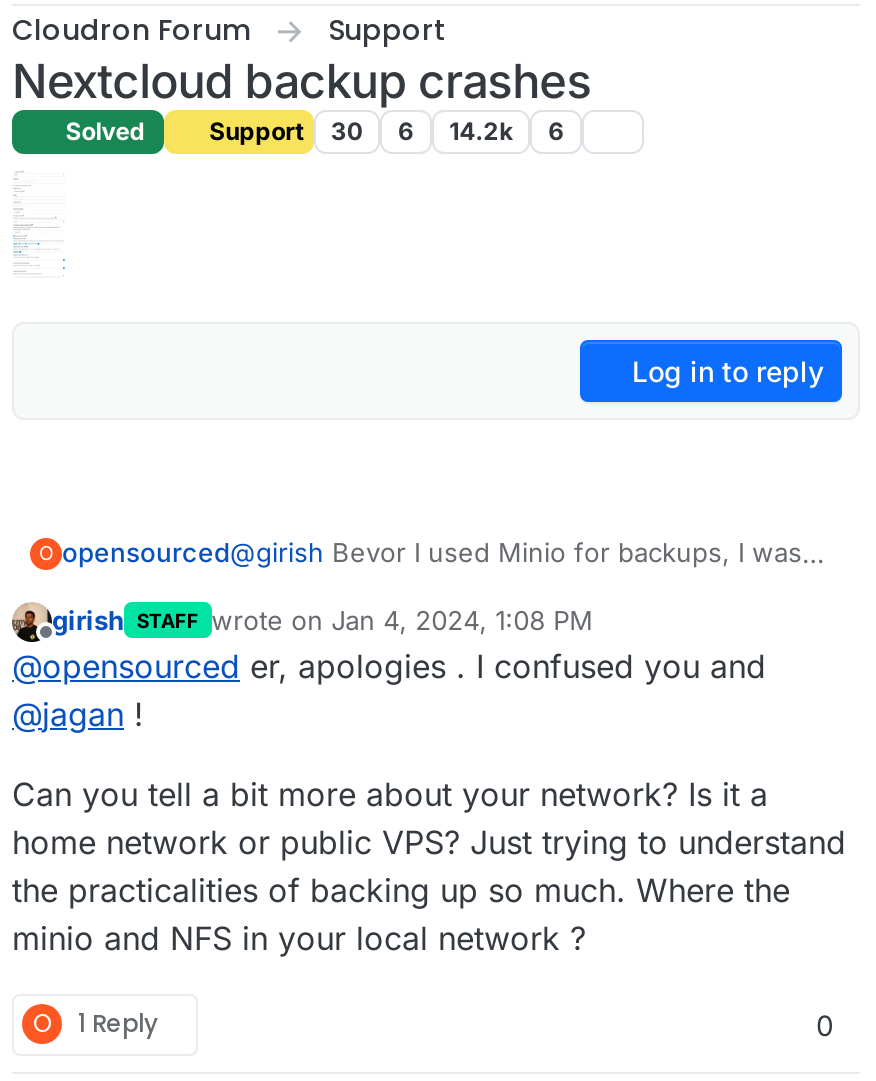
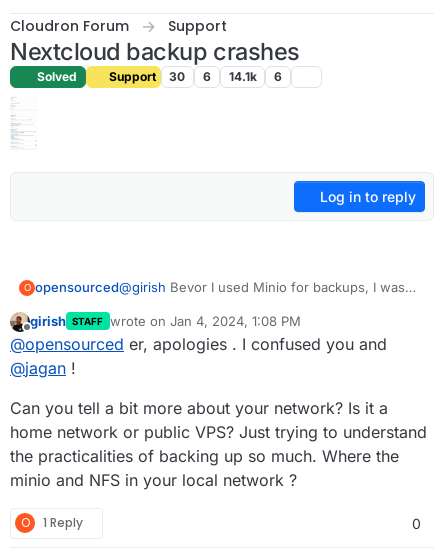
[66,116,564,146] Solved Support 30 6 14.2k 6 -> [37,69,282,84] Solved Support 30 6 14.1k 6

